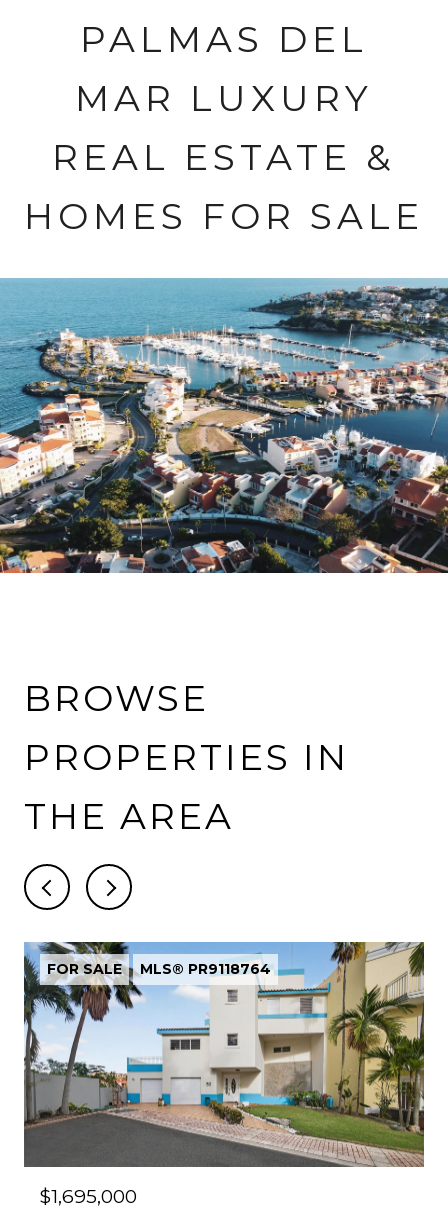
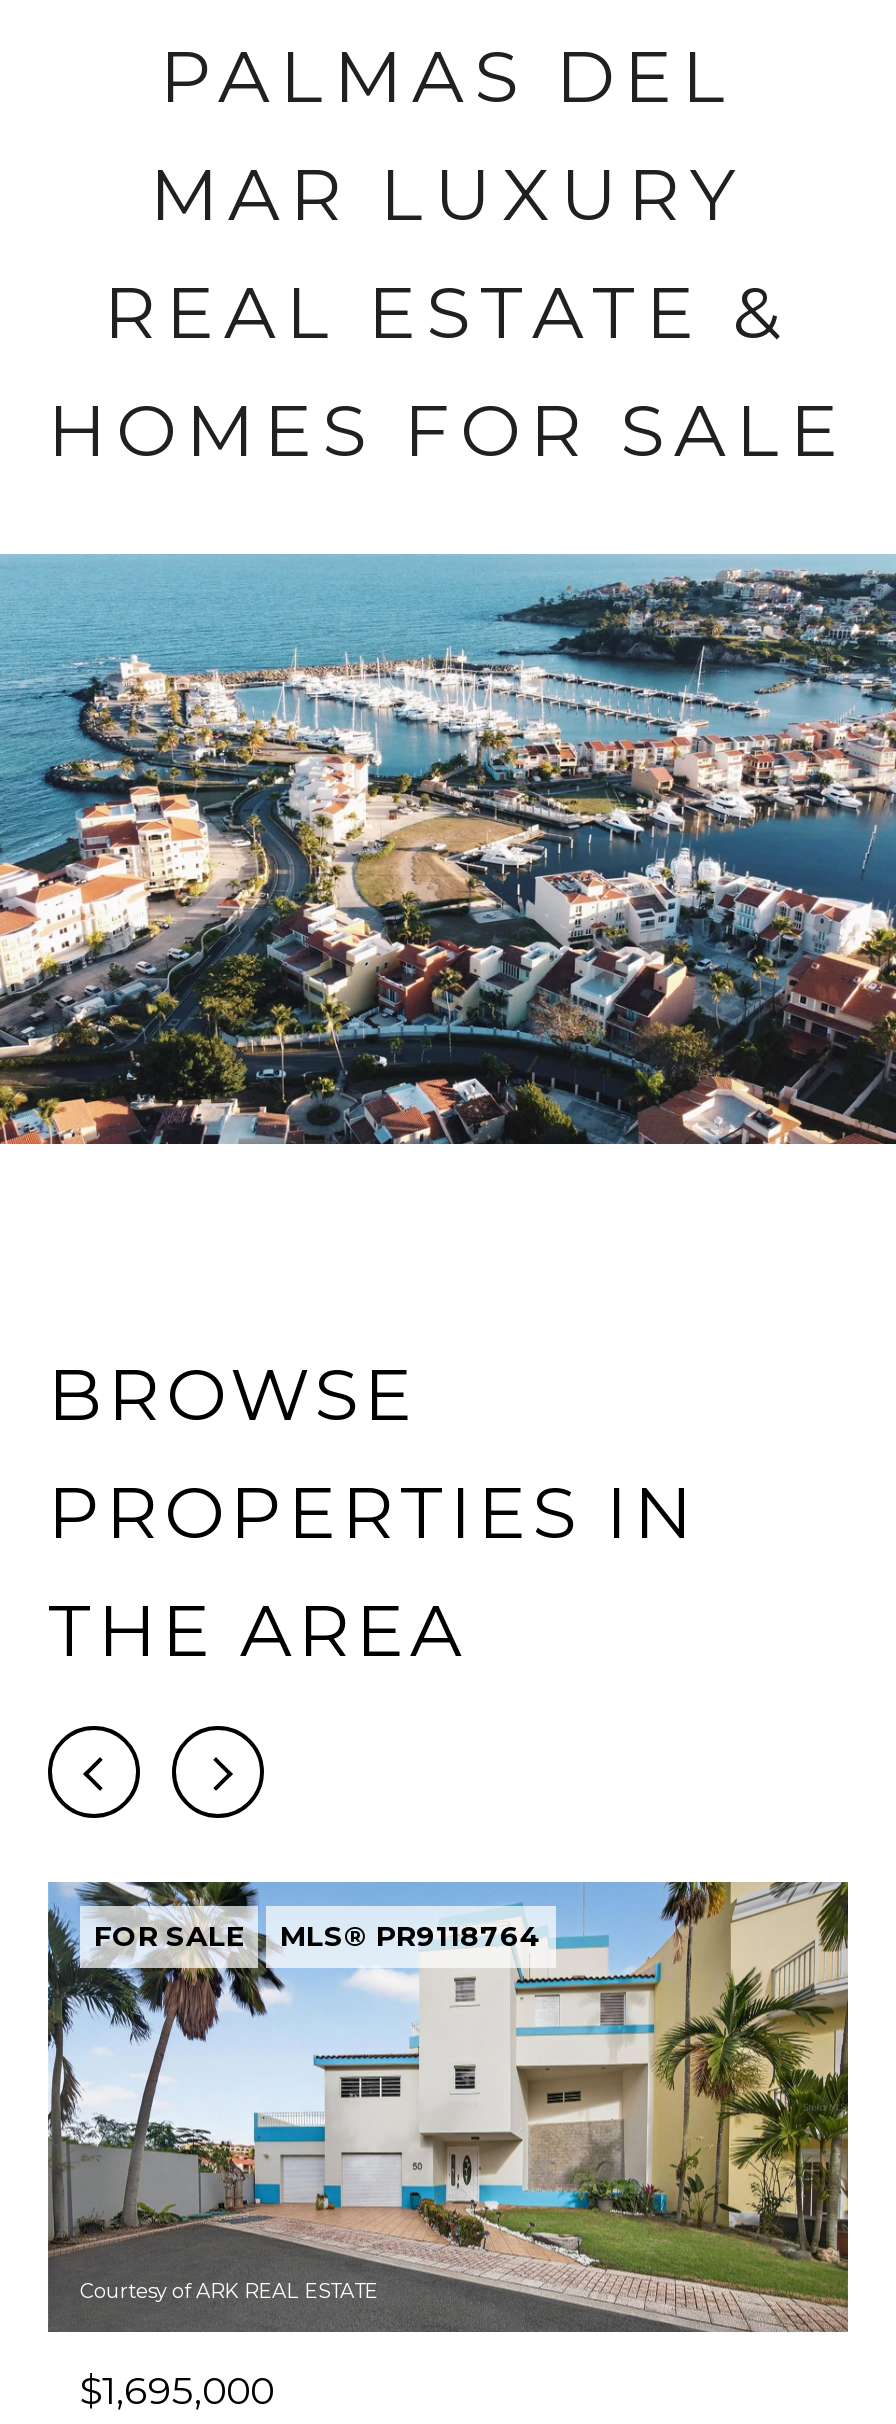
none -> [80,2278,378,2304] Courtesy of ARK REAL ESTATE

